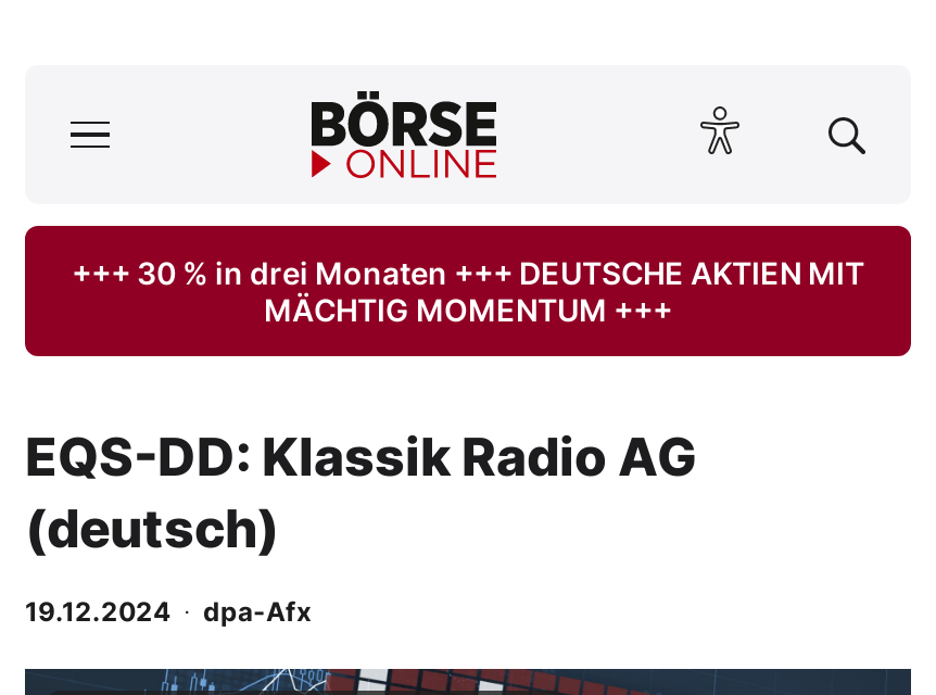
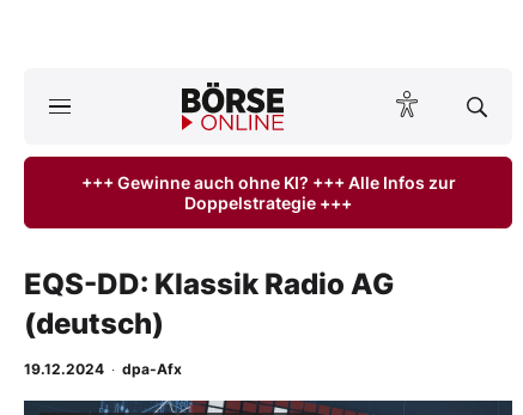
[72,254,864,328] +++ 30 % in drei Monaten +++ DEUTSCHE AKTIEN MIT | MÄCHTIG MOMENTUM +++ -> [81,172,455,213] +++ Gewinne auch ohne KI? +++ Alle Infos zur | Doppelstrategie +++

